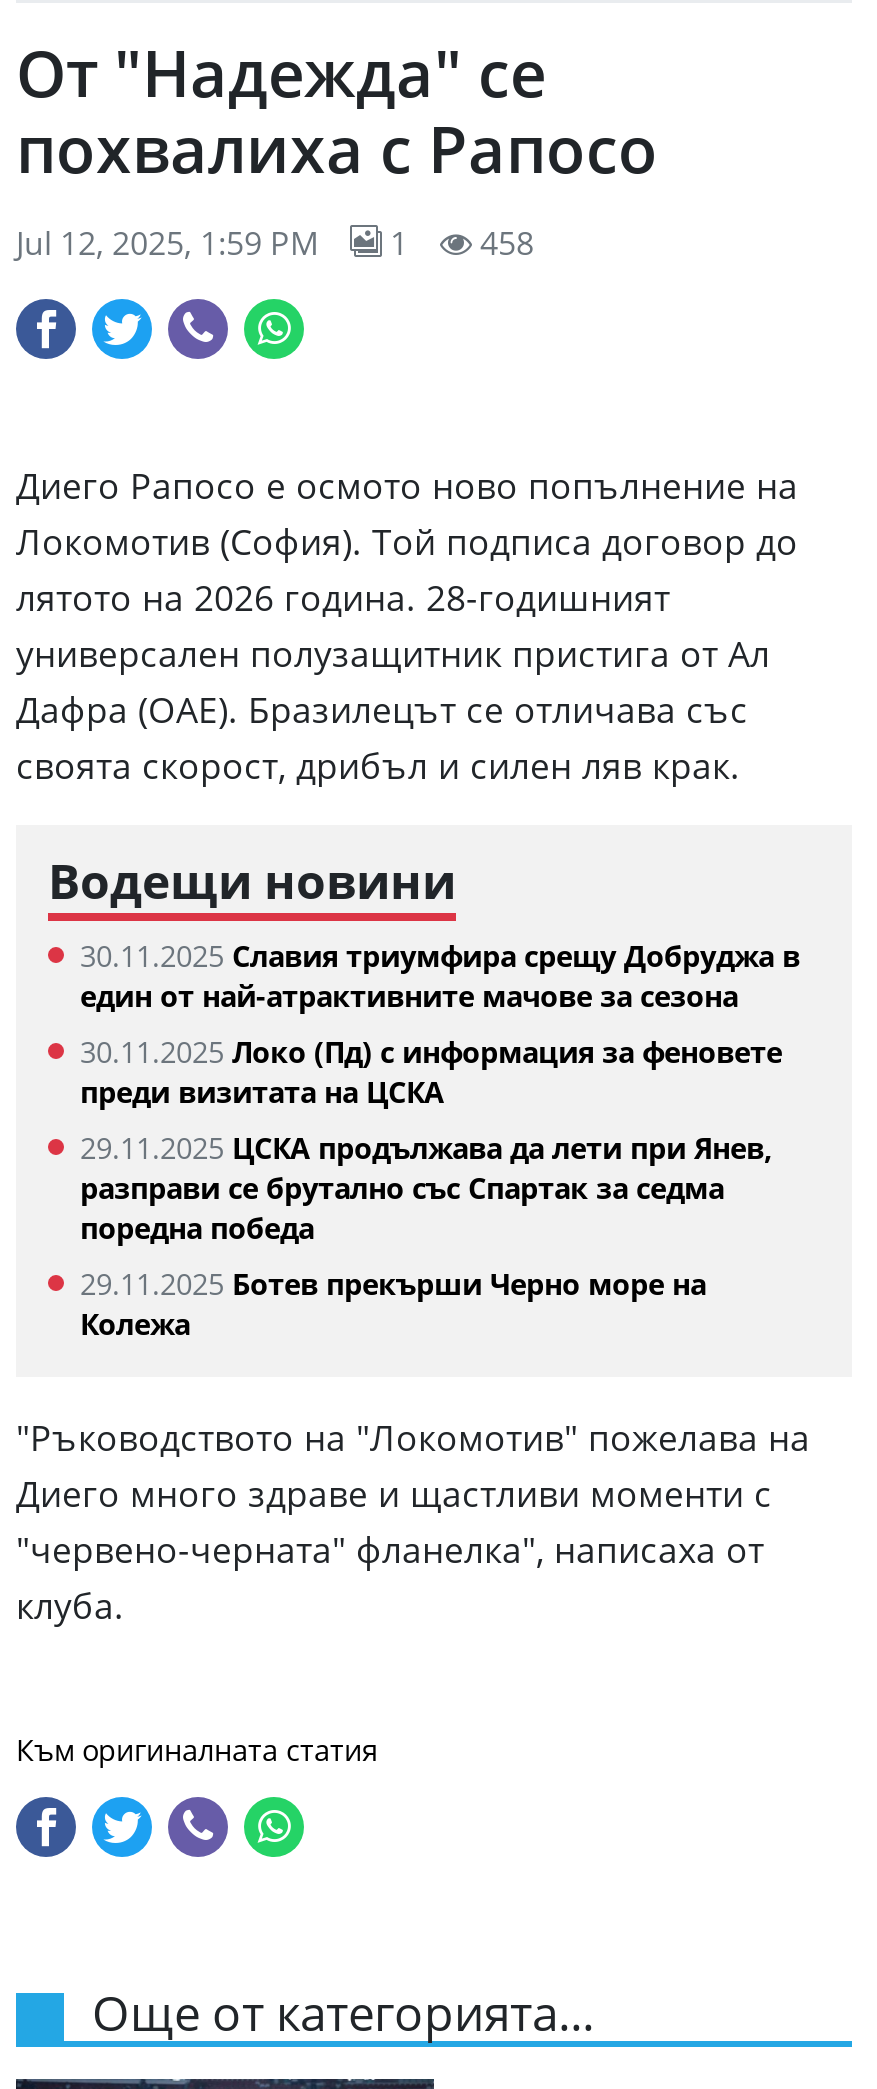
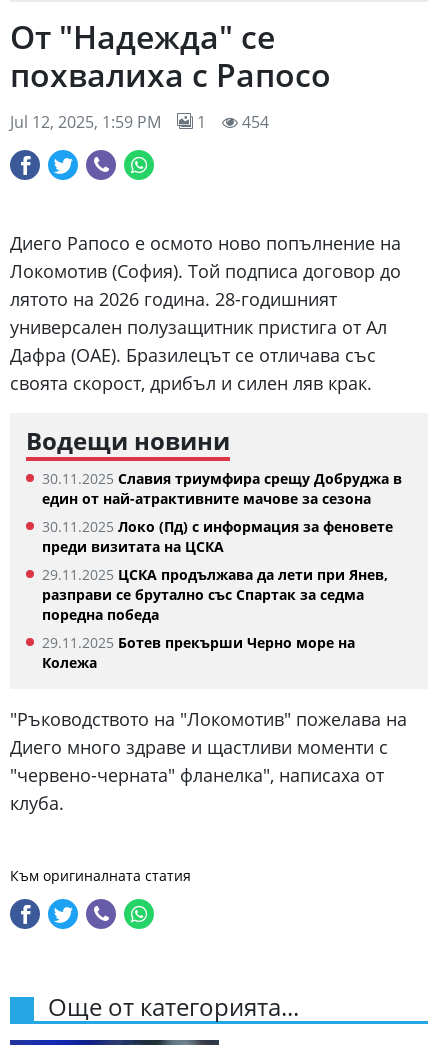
[16,221,534,265] Jul 12, 2025, 1:59 PM 1 458 -> [10,111,269,133] Jul 12, 2025, 1:59 PM 1 454

